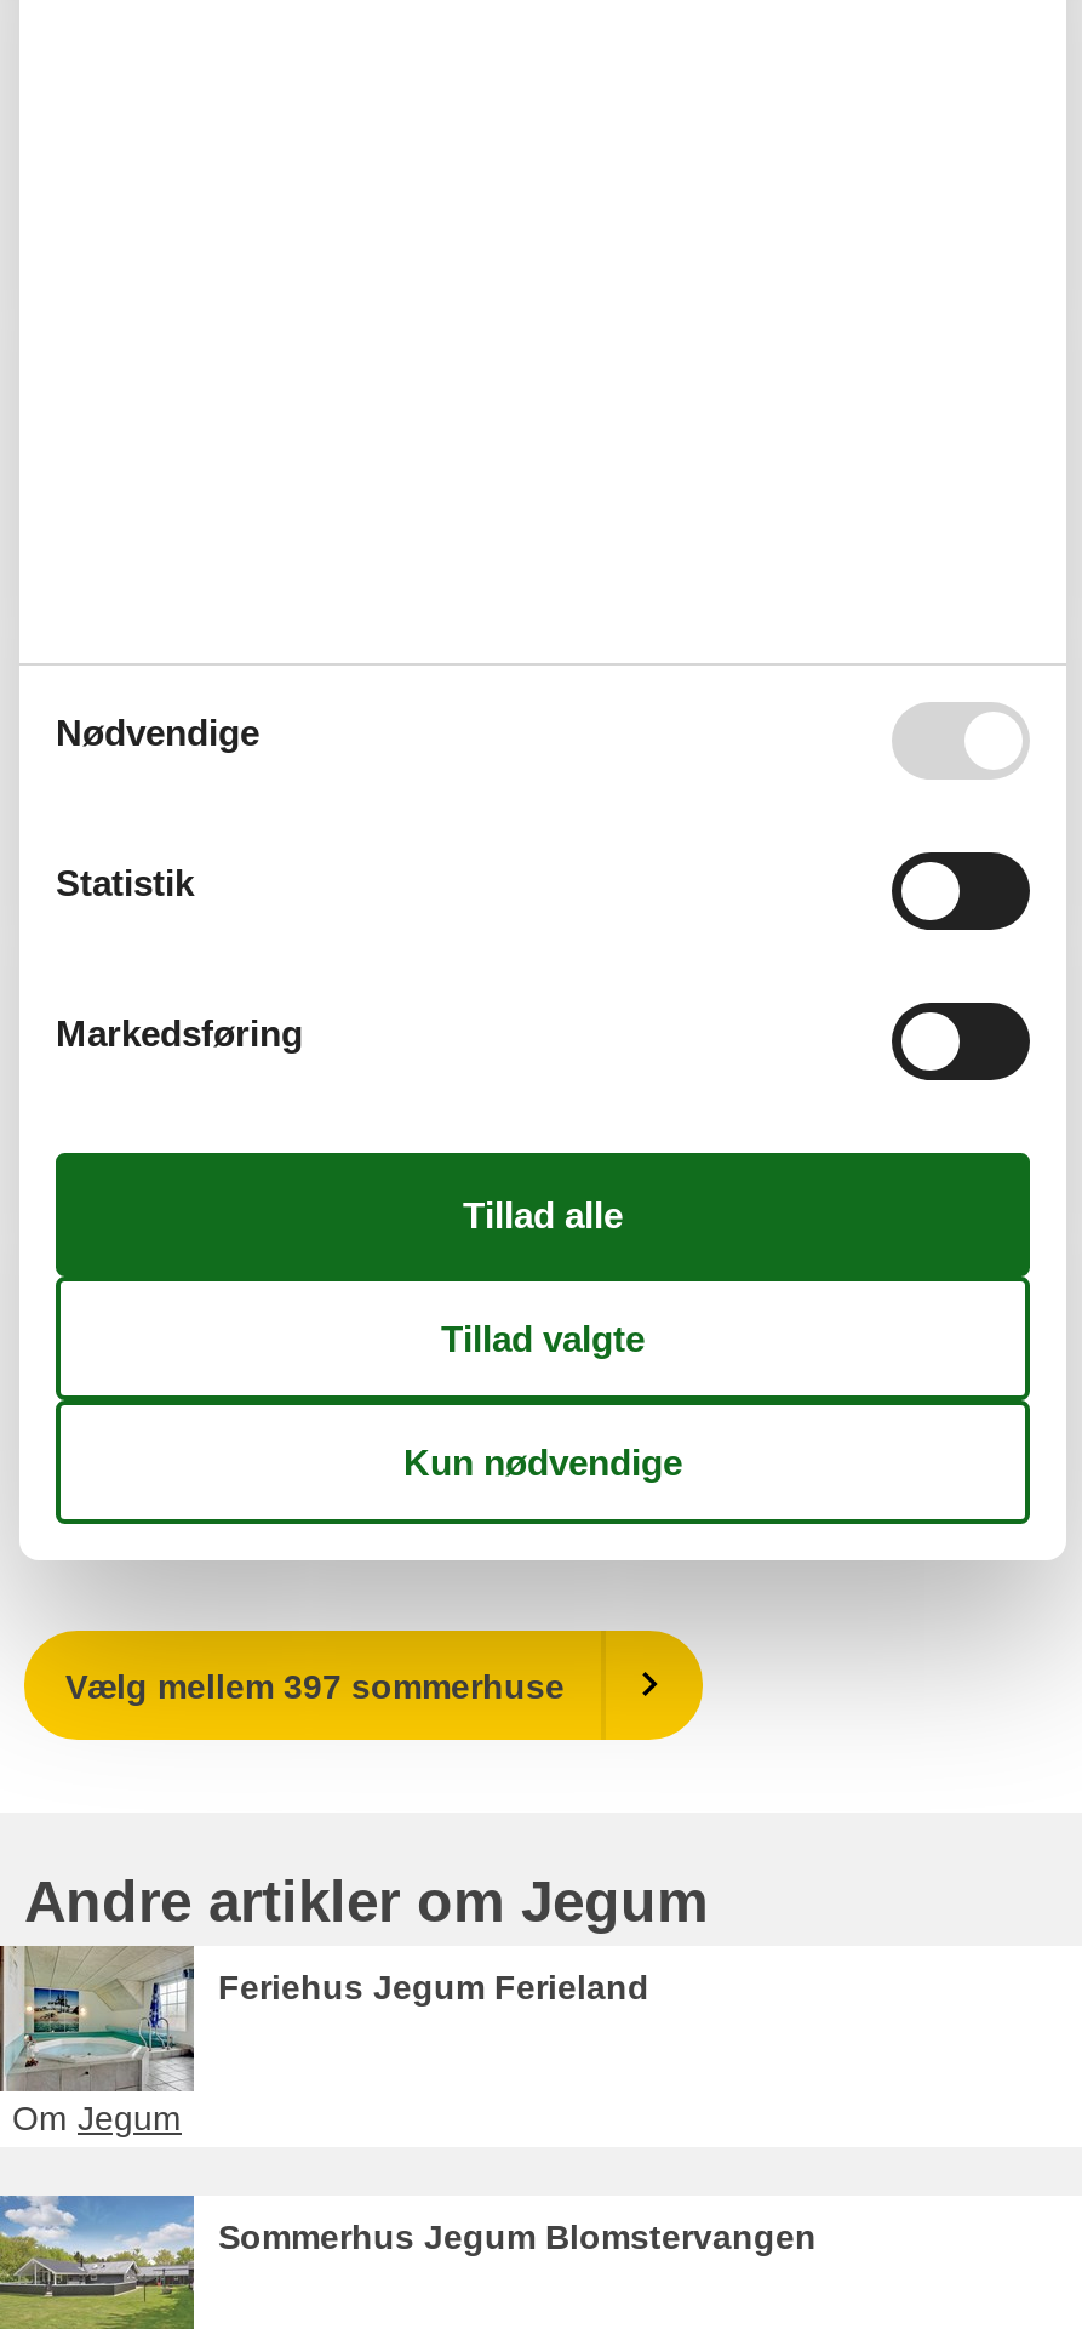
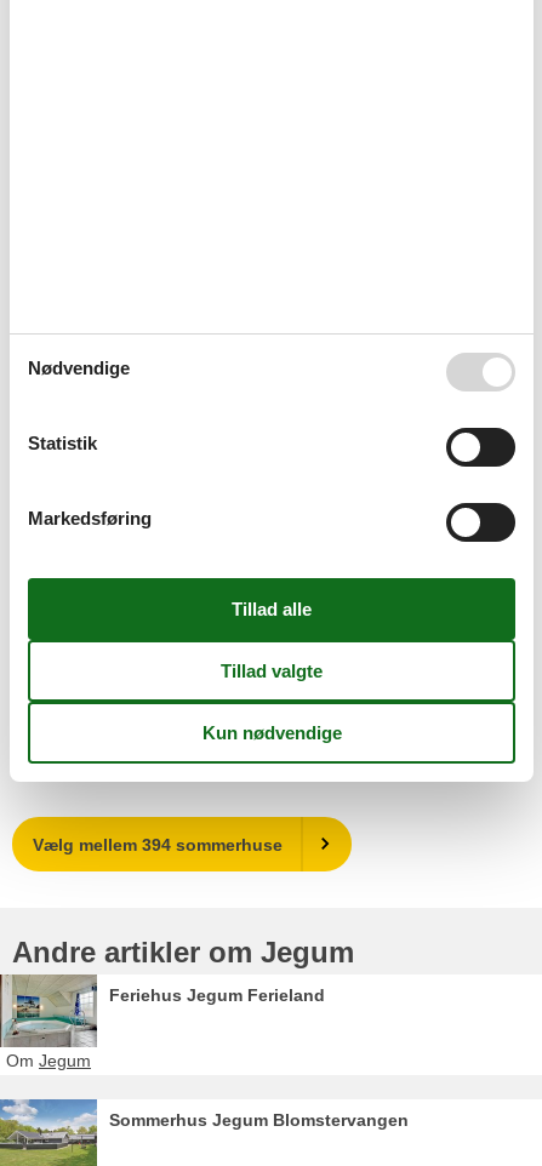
[65,1667,565,1706] Vælg mellem 397 sommerhuse -> [33,835,283,855] Vælg mellem 394 sommerhuse

